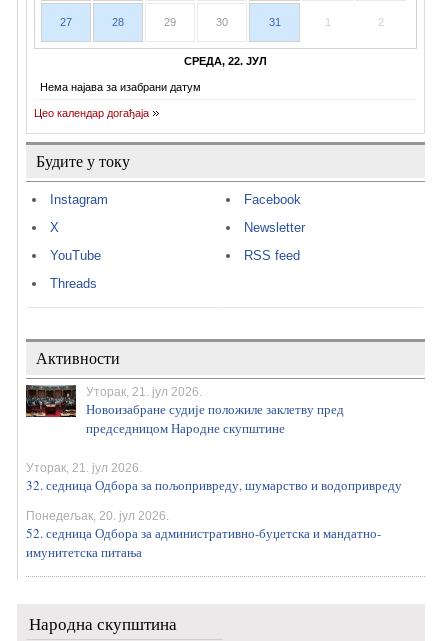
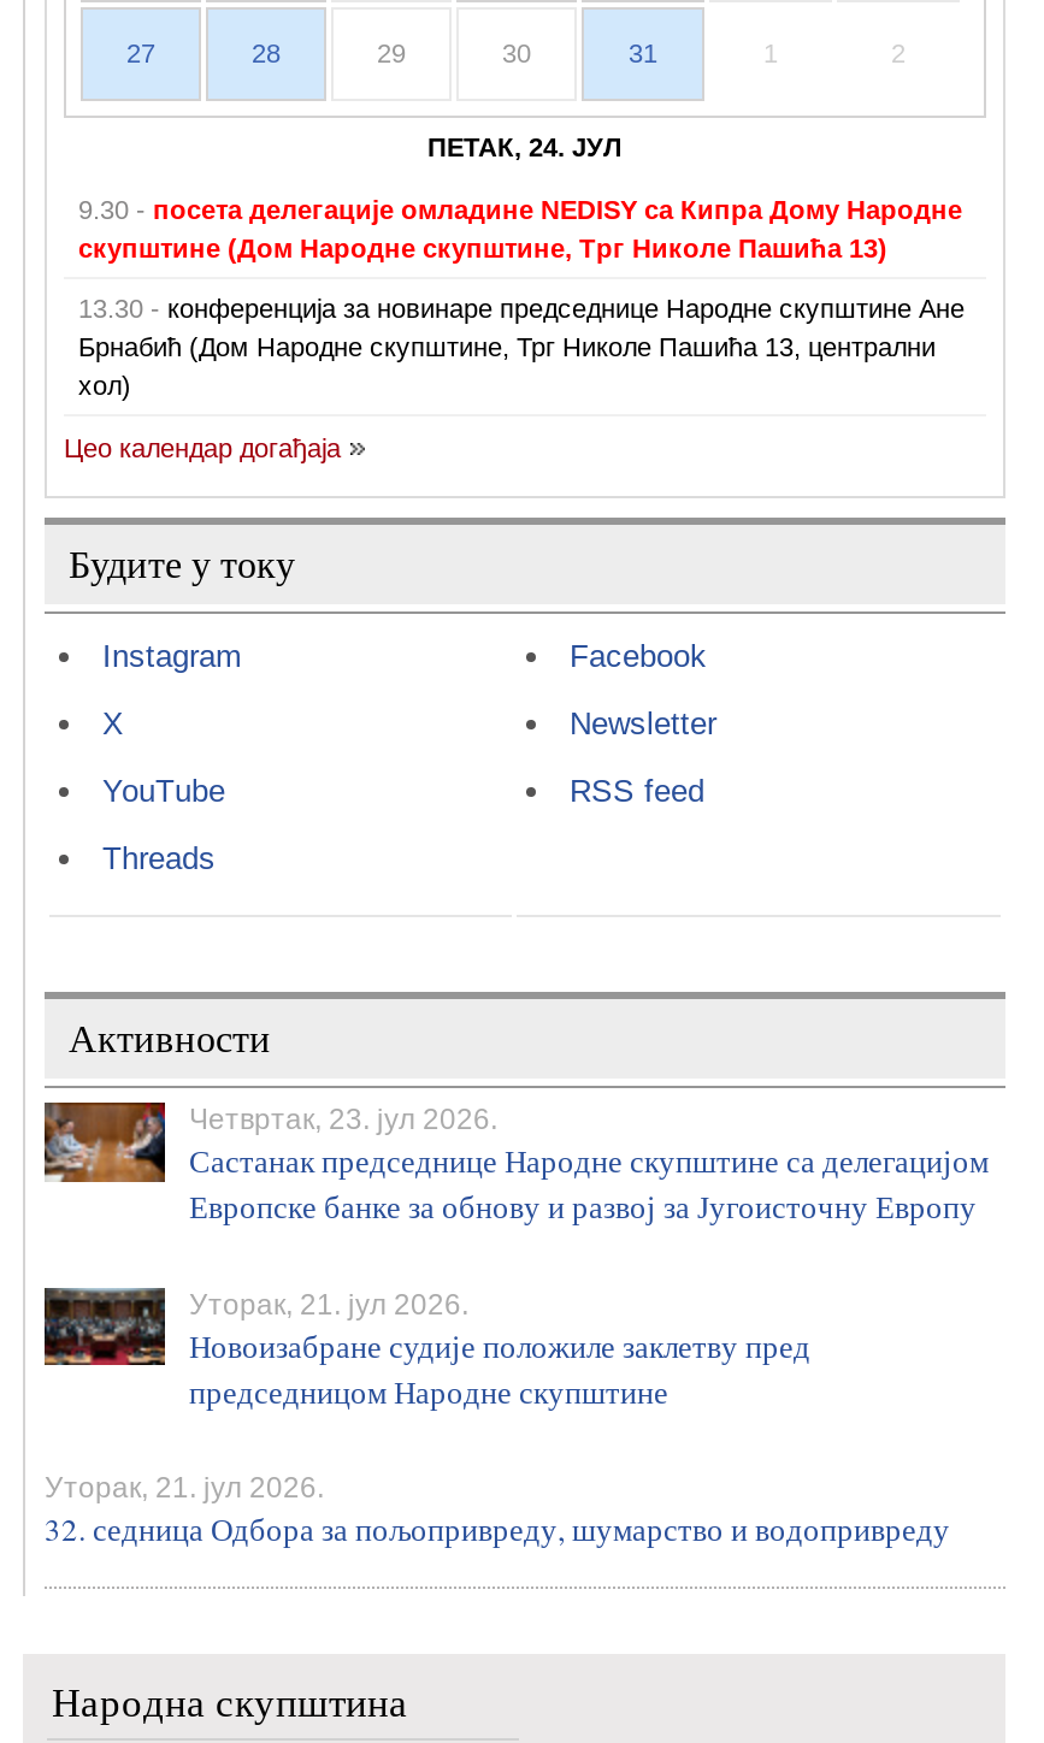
[40,55,267,93] СРЕДА, 22. ЈУЛ | Нема најава за изабрани датум -> [78,132,965,400] ПЕТАК, 24. ЈУЛ | 9.30 - посета делегације омладине NEDISY са Кипра Дому Народне | скупштинe (Дом Народне скупштине, Трг Николе Пашића 13) | 13.30 - конференција за новинаре председнице Народне скупштине Ане | Брнабић (Дом Народне скупштине, Трг Николе Пашића 13, централни | хол)
none -> [42,1100,989,1228] [image] | Четвртак, 23. јул 2026. | Састанак председнице Народне скупштине са делегацијом | Европске банке за обнову и развој за Југоисточну Европу
moved [25,384,402,494] -> [42,1286,950,1550]: [image] | Уторак, 21. јул 2026. | Новоизабране судије положиле заклетву пред | председницом Народне скупштине | Уторак, 21. јул 2026. | 32. седница Одбора за пољопривреду, шумарство и водопривреду
[26,509,381,561] Понедељак, 20. јул 2026. | 52. седница Одбора за административно-буџетска и мандатно- | имунитетска питања -> none

